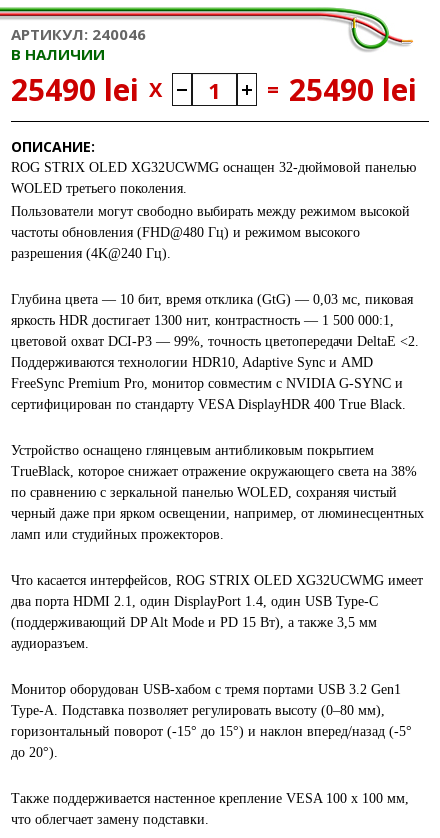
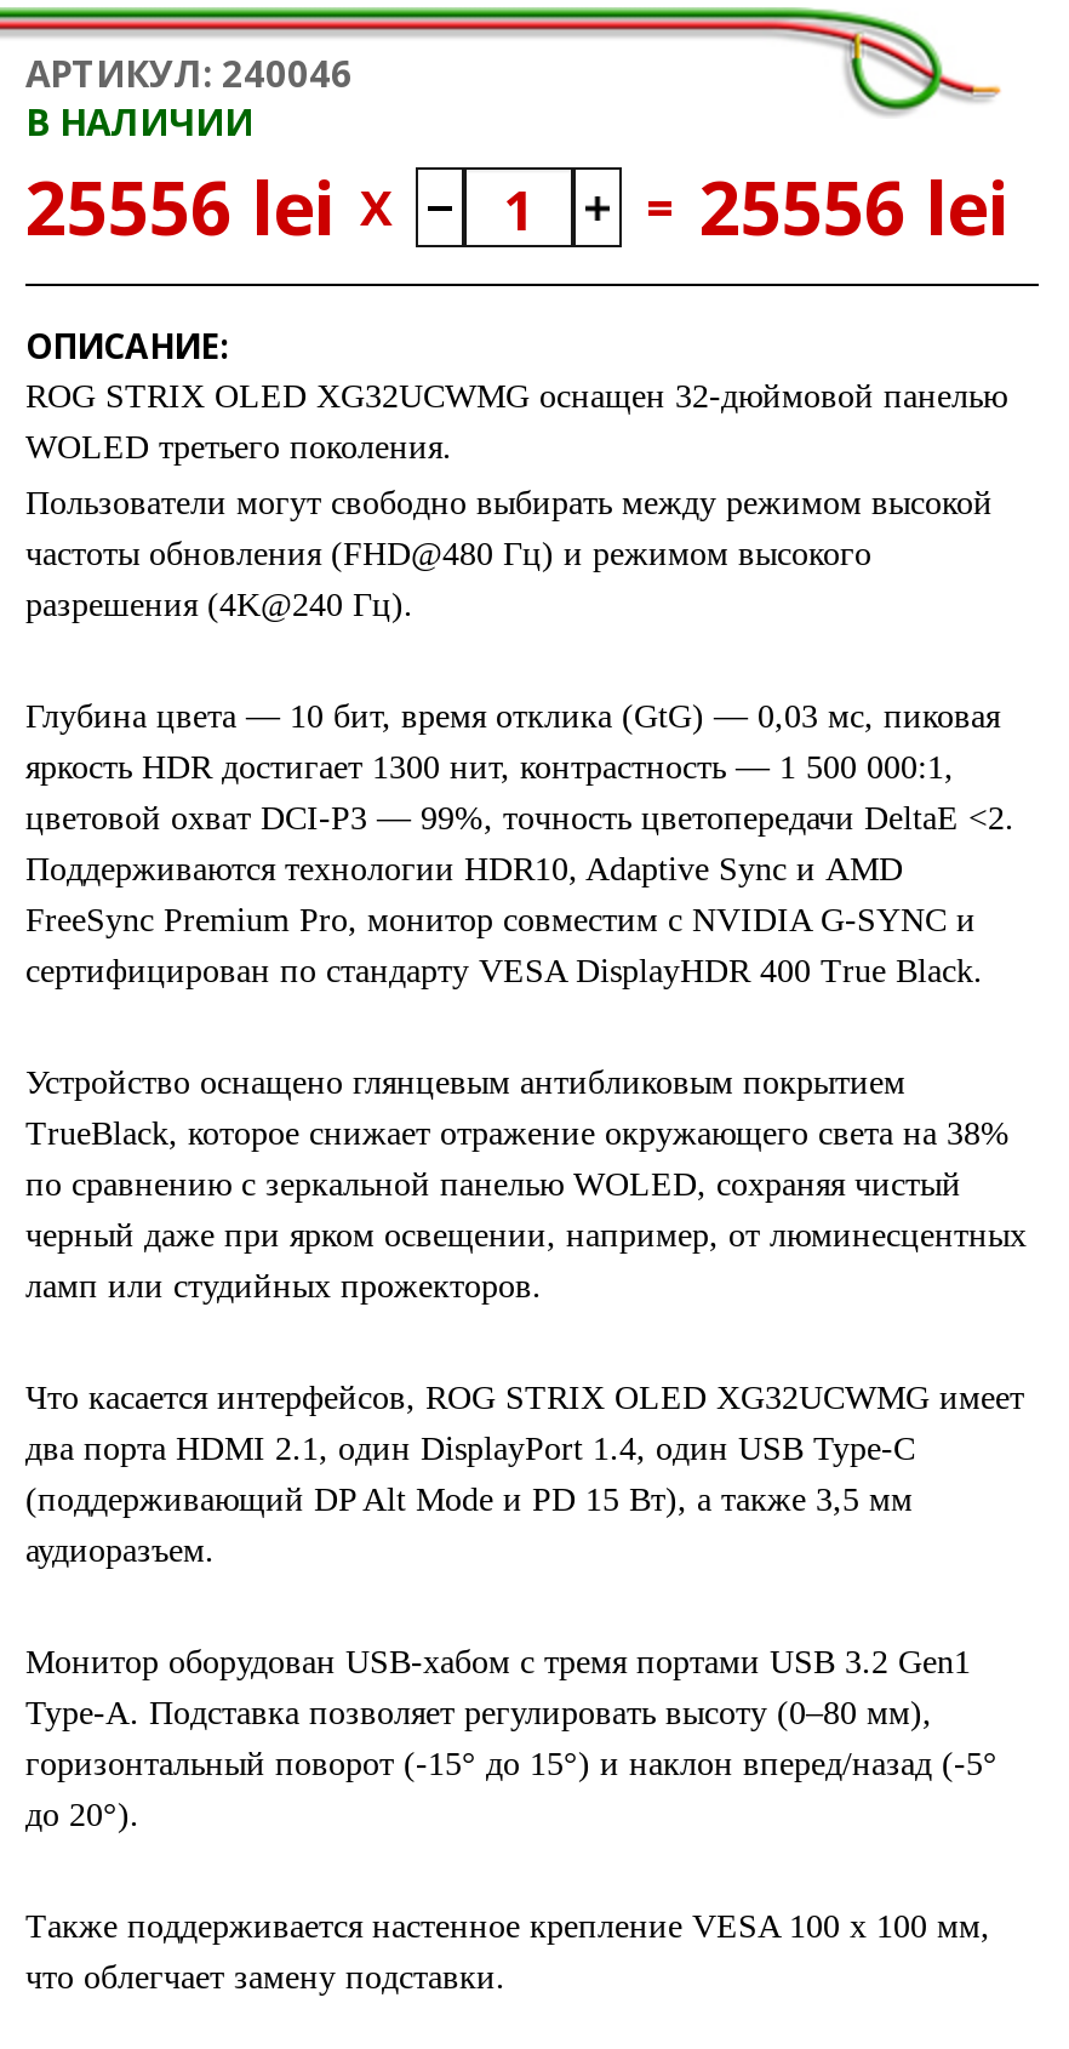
[11,69,162,110] 25490 lei X -> [25,158,391,257] 25556 lei X
[267,69,417,110] = 25490 lei -> [646,158,1010,257] = 25556 lei

